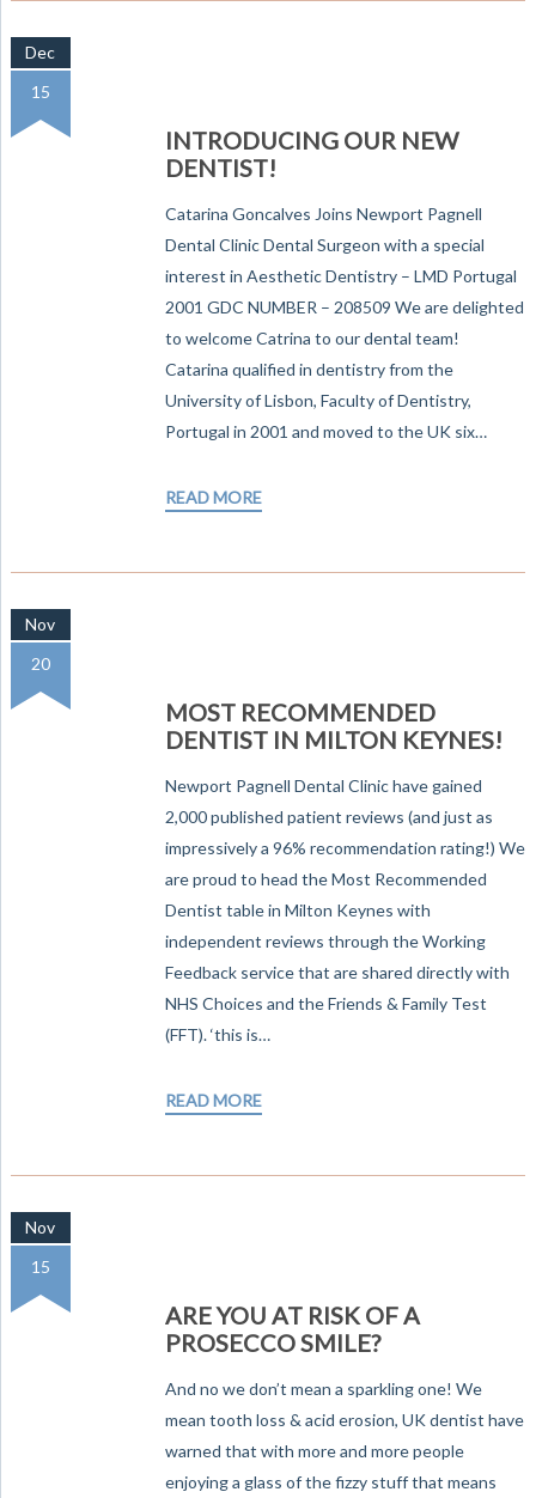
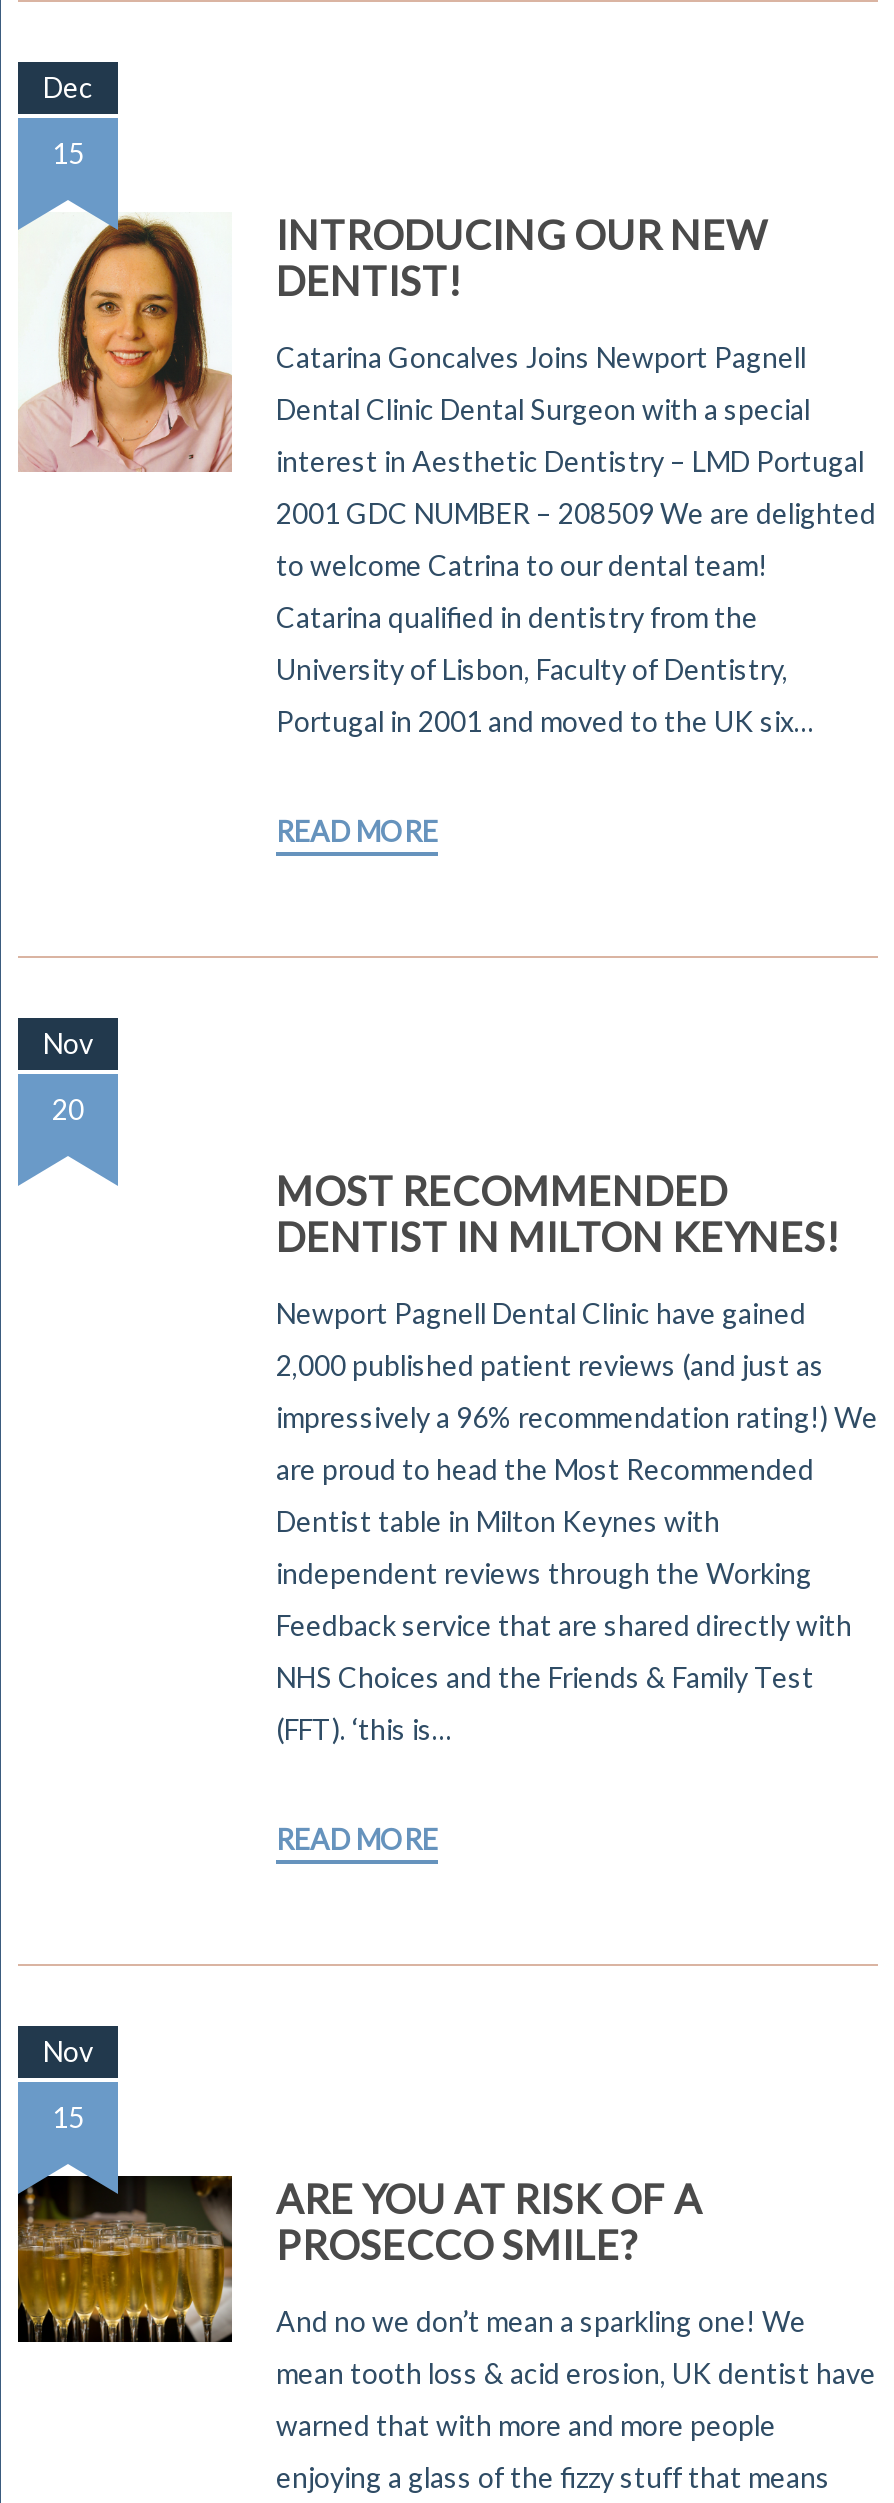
none -> [18,214,234,474] [image]
none -> [16,2174,234,2344] [image]

